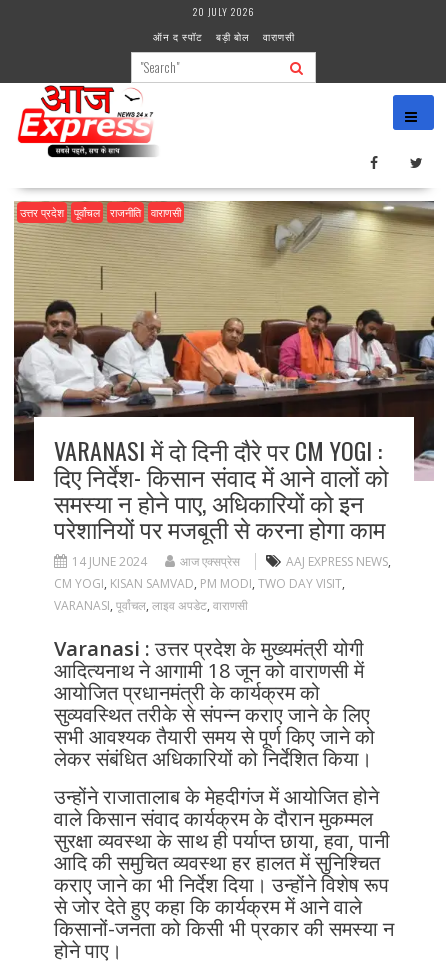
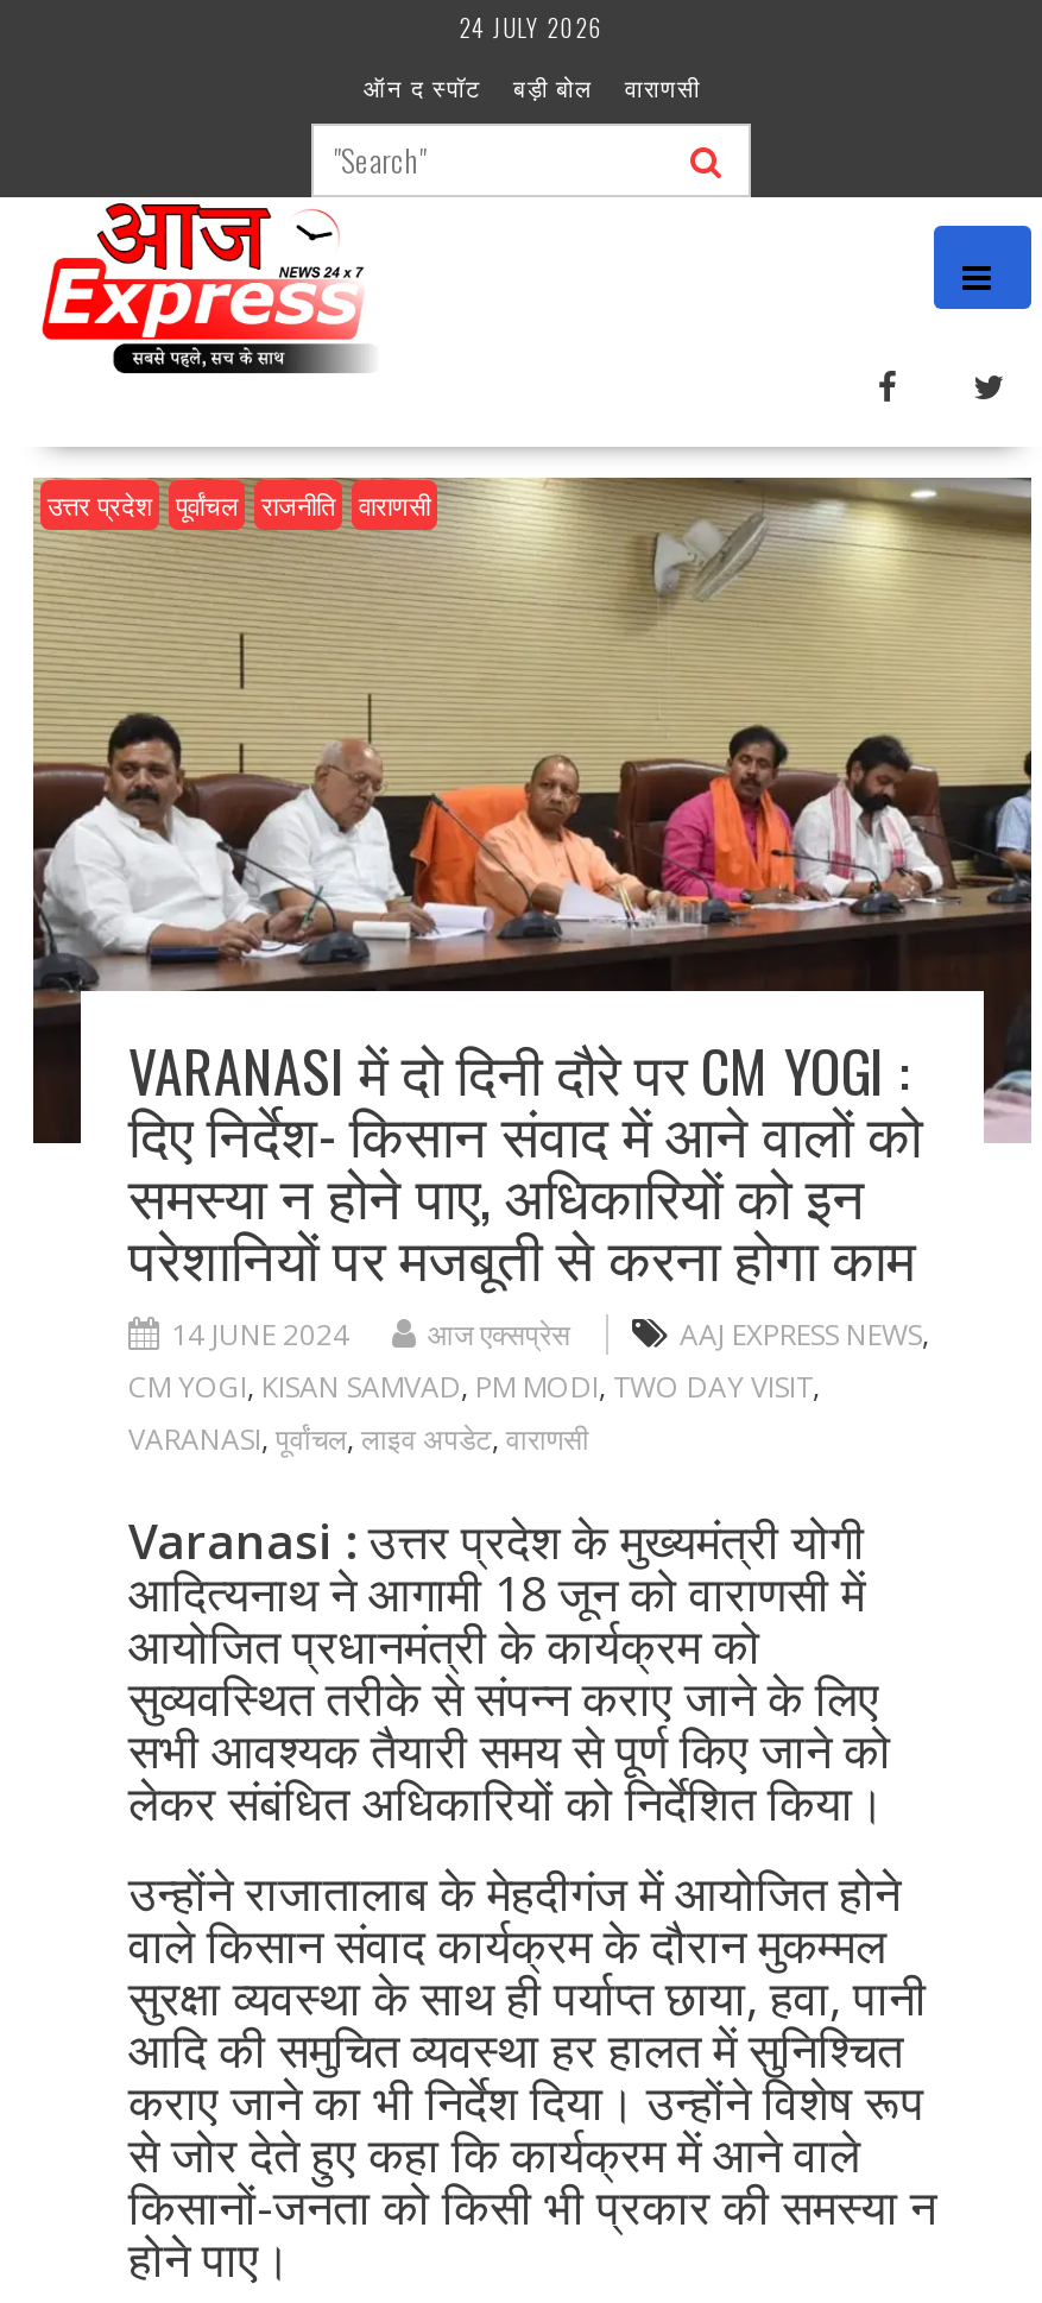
[193,4,255,19] 20 JULY 2026 -> [460,10,605,45] 24 JULY 2026

